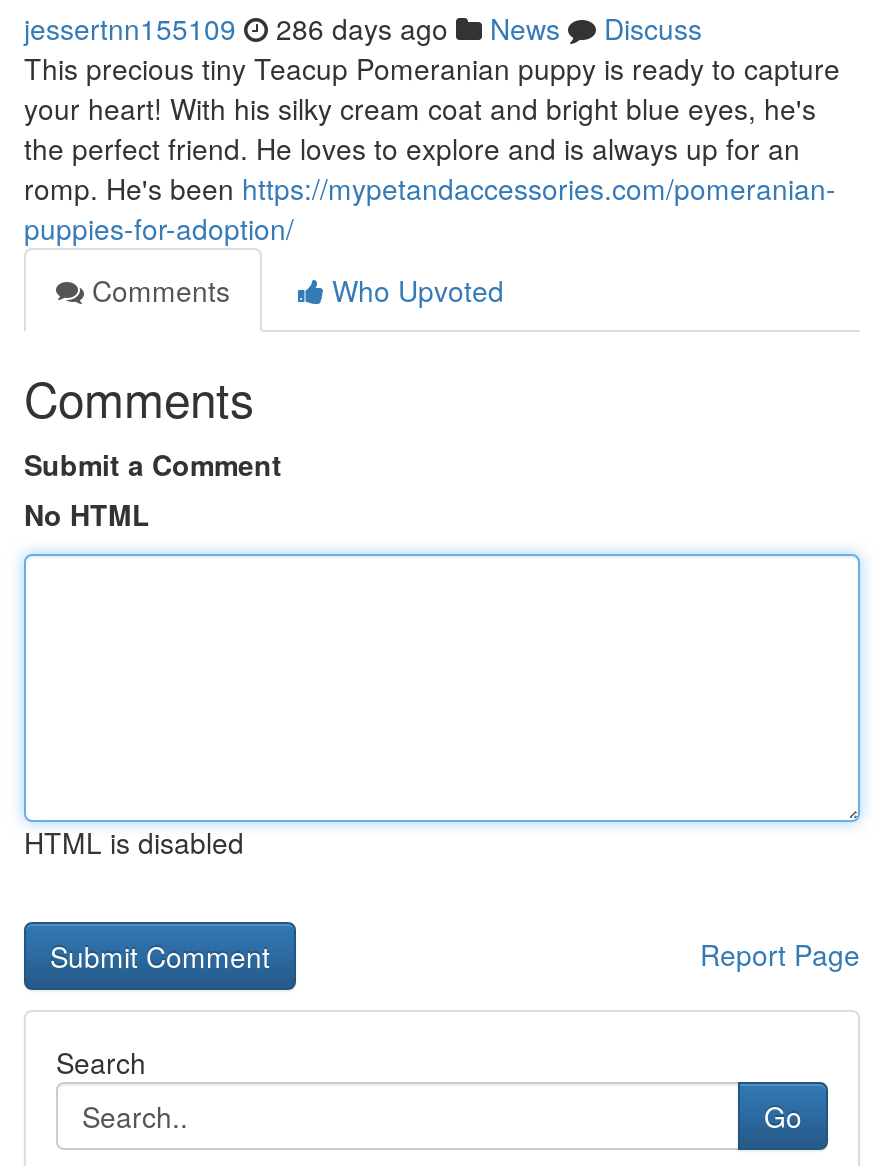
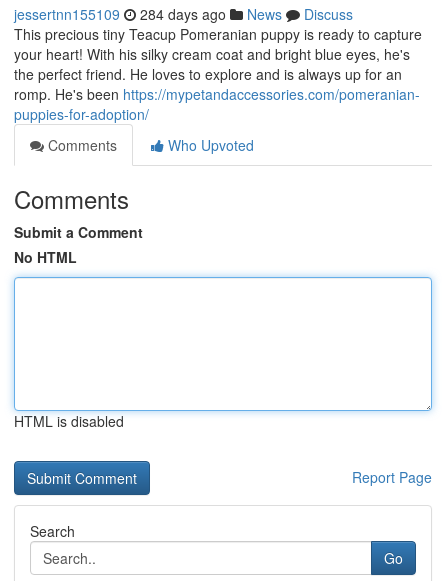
[24,8,702,48] jessertnn155109 286 days ago News Discuss -> [14,4,353,24] jessertnn155109 284 days ago News Discuss

